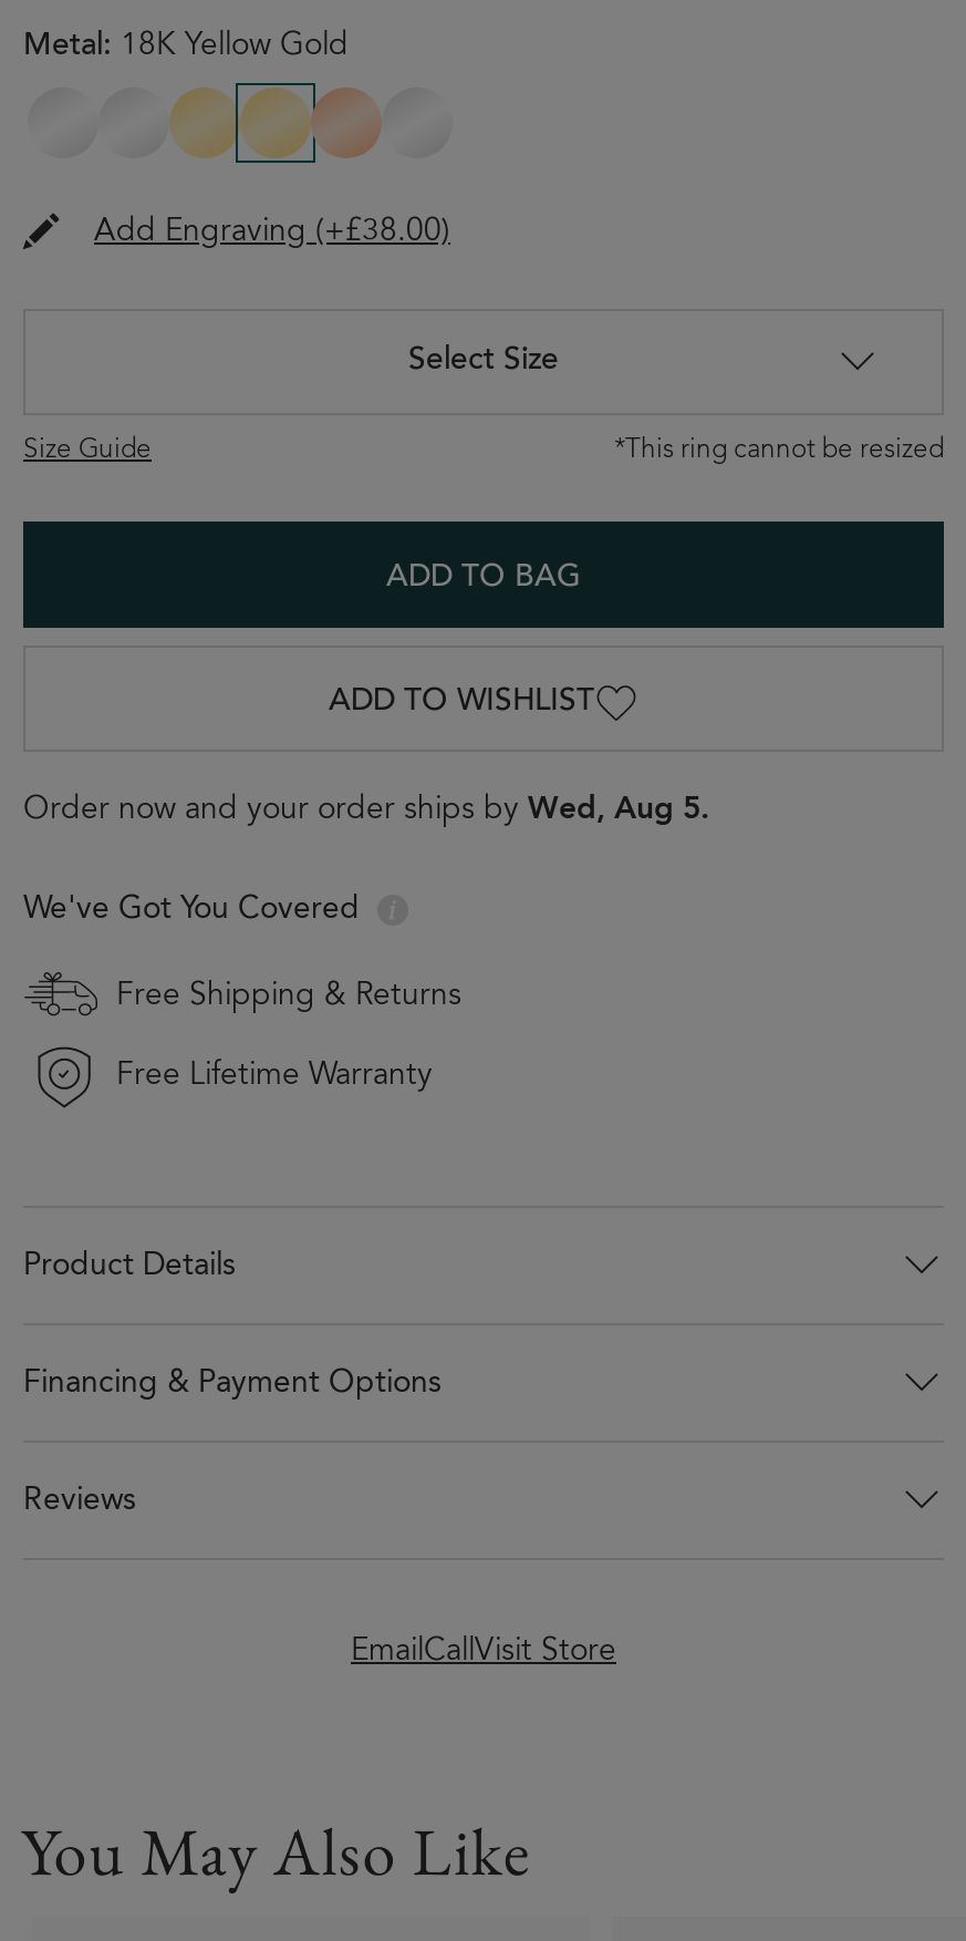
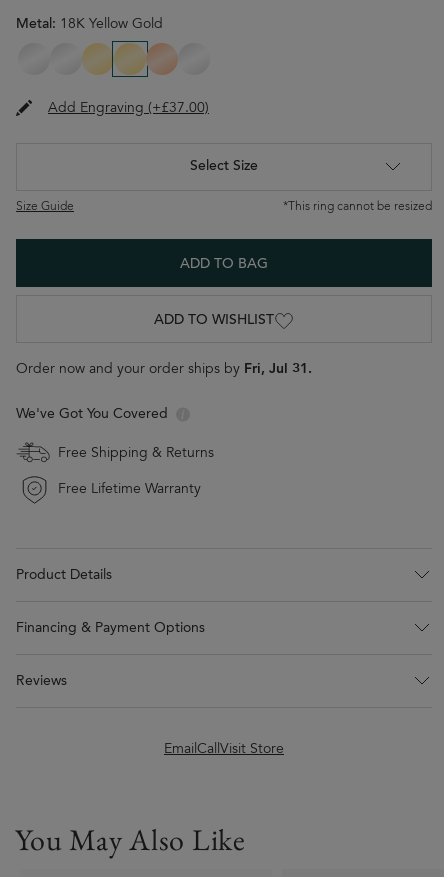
[94,218,450,249] Add Engraving (+£‌38.00) -> [48,102,209,116] Add Engraving (+£‌37.00)
[23,794,709,827] Order now and your order ships by Wed, Aug 5. -> [16,362,312,377] Order now and your order ships by Fri, Jul 31.

